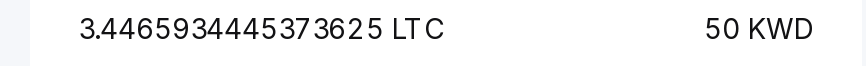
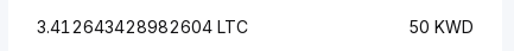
[78,11,444,45] 3.4465934445373625 LTC -> [37,17,248,37] 3.412643428982604 LTC

